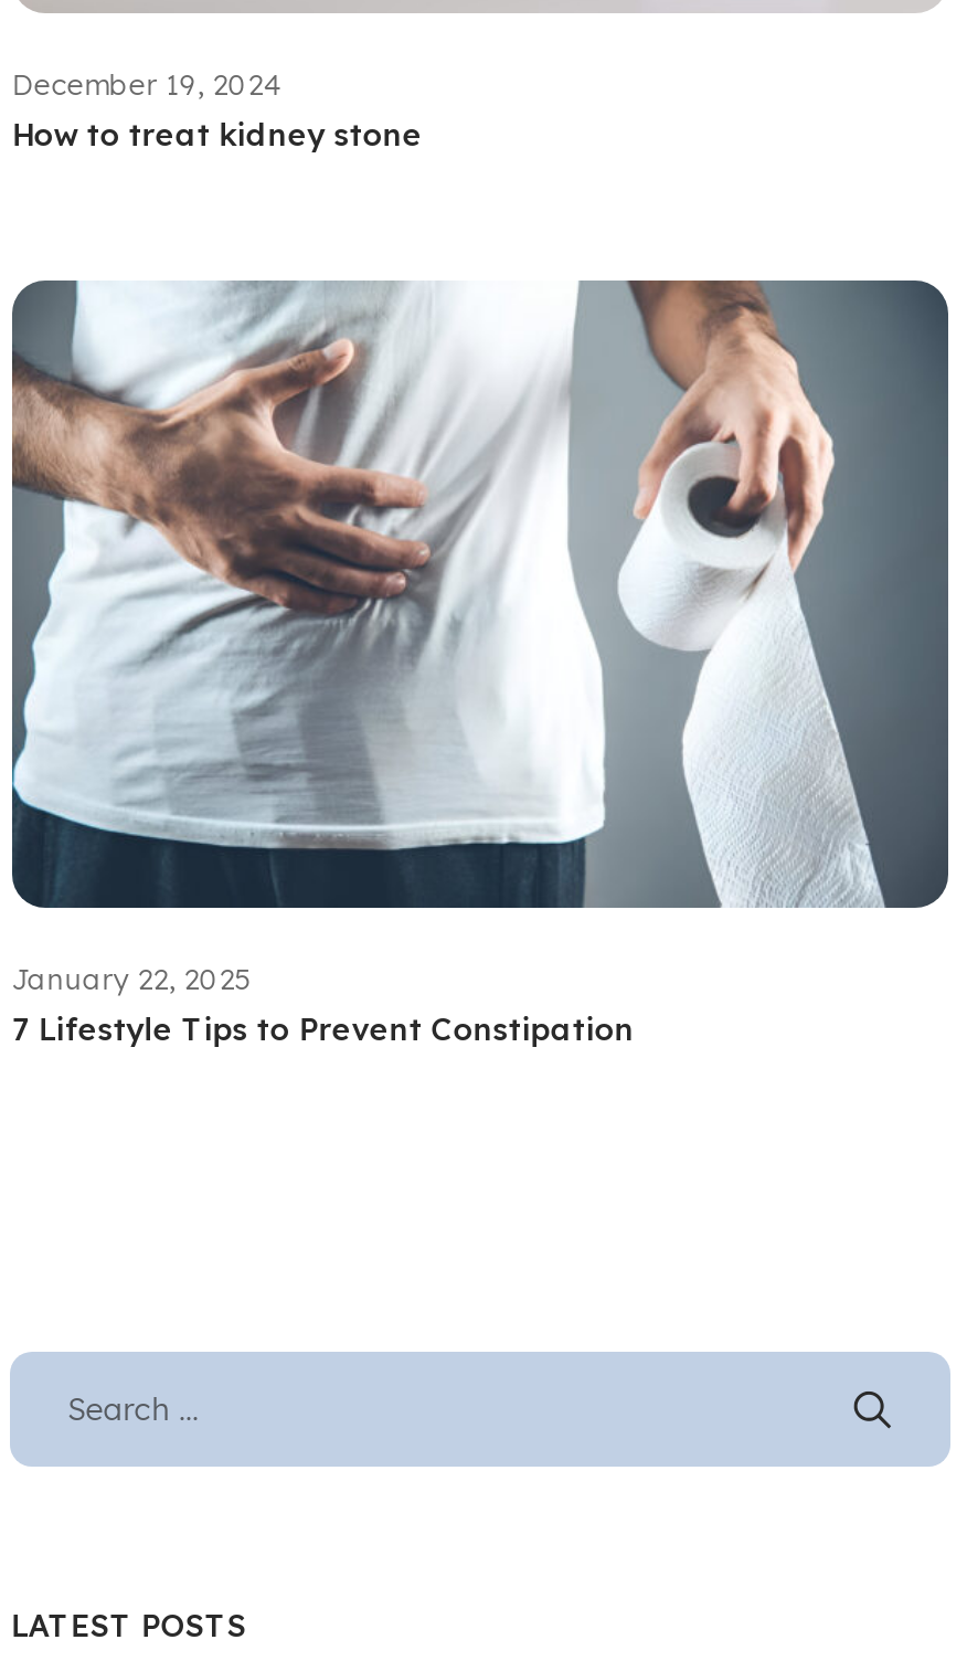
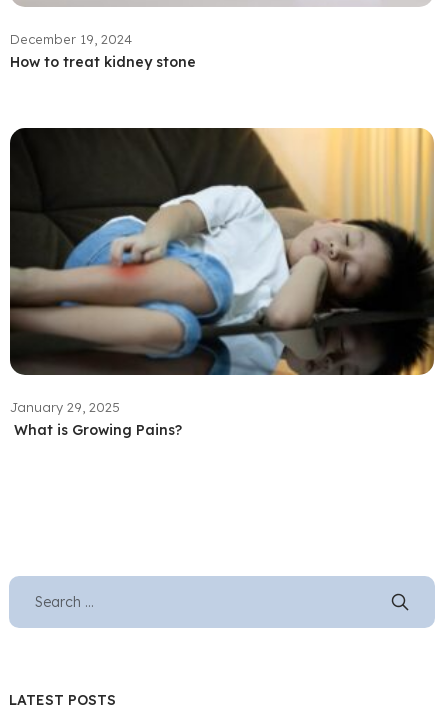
[10,278,950,1049] [image] | January 22, 2025 | 7 Lifestyle Tips to Prevent Constipation -> [9,127,435,439] [image] | January 29, 2025 | What is Growing Pains?

